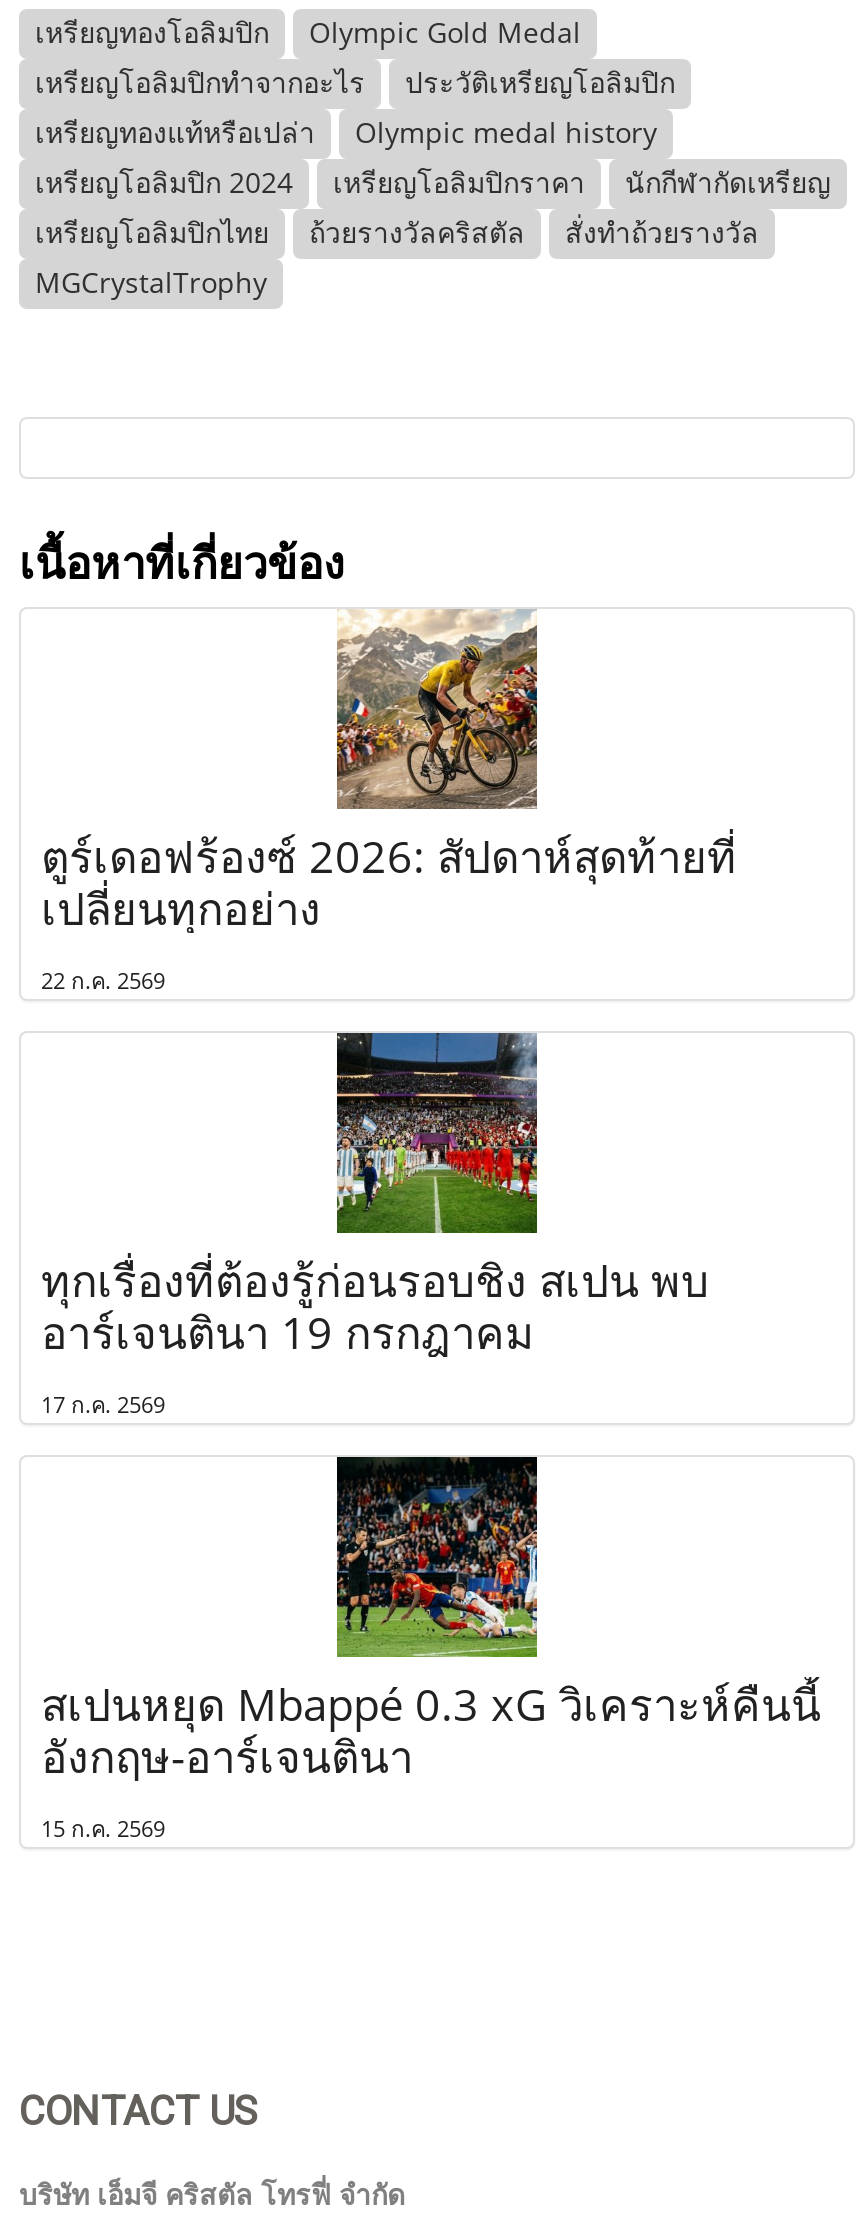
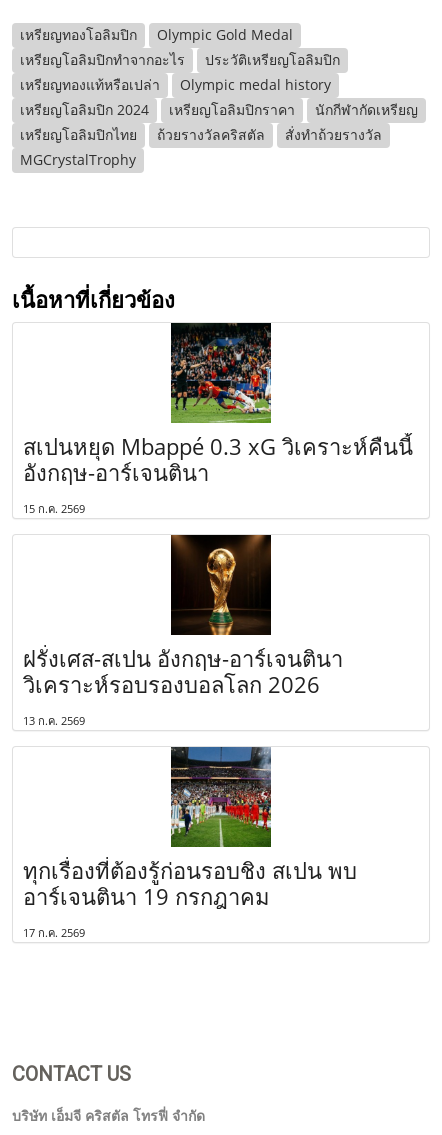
[41,609,737,994] [image] | ตูร์เดอฟร้องซ์ 2026: สัปดาห์สุดท้ายที่ | เปลี่ยนทุกอย่าง | 22 ก.ค. 2569 -> none
moved [41,1031,709,1418] -> [23,746,357,939]: [image] | ทุกเรื่องที่ต้องรู้ก่อนรอบชิง สเปน พบ | อาร์เจนตินา 19 กรกฎาคม | 17 ก.ค. 2569
moved [41,1455,821,1842] -> [23,322,413,515]: [image] | สเปนหยุด Mbappé 0.3 xG วิเคราะห์คืนนี้ | อังกฤษ-อาร์เจนตินา | 15 ก.ค. 2569
none -> [23,534,343,727] [image] | ฝรั่งเศส-สเปน อังกฤษ-อาร์เจนตินา | วิเคราะห์รอบรองบอลโลก 2026 | 13 ก.ค. 2569

